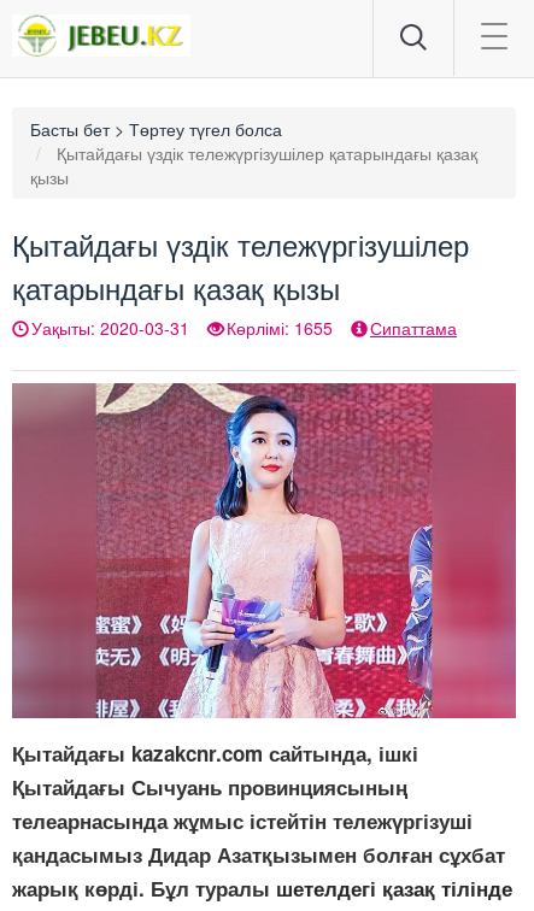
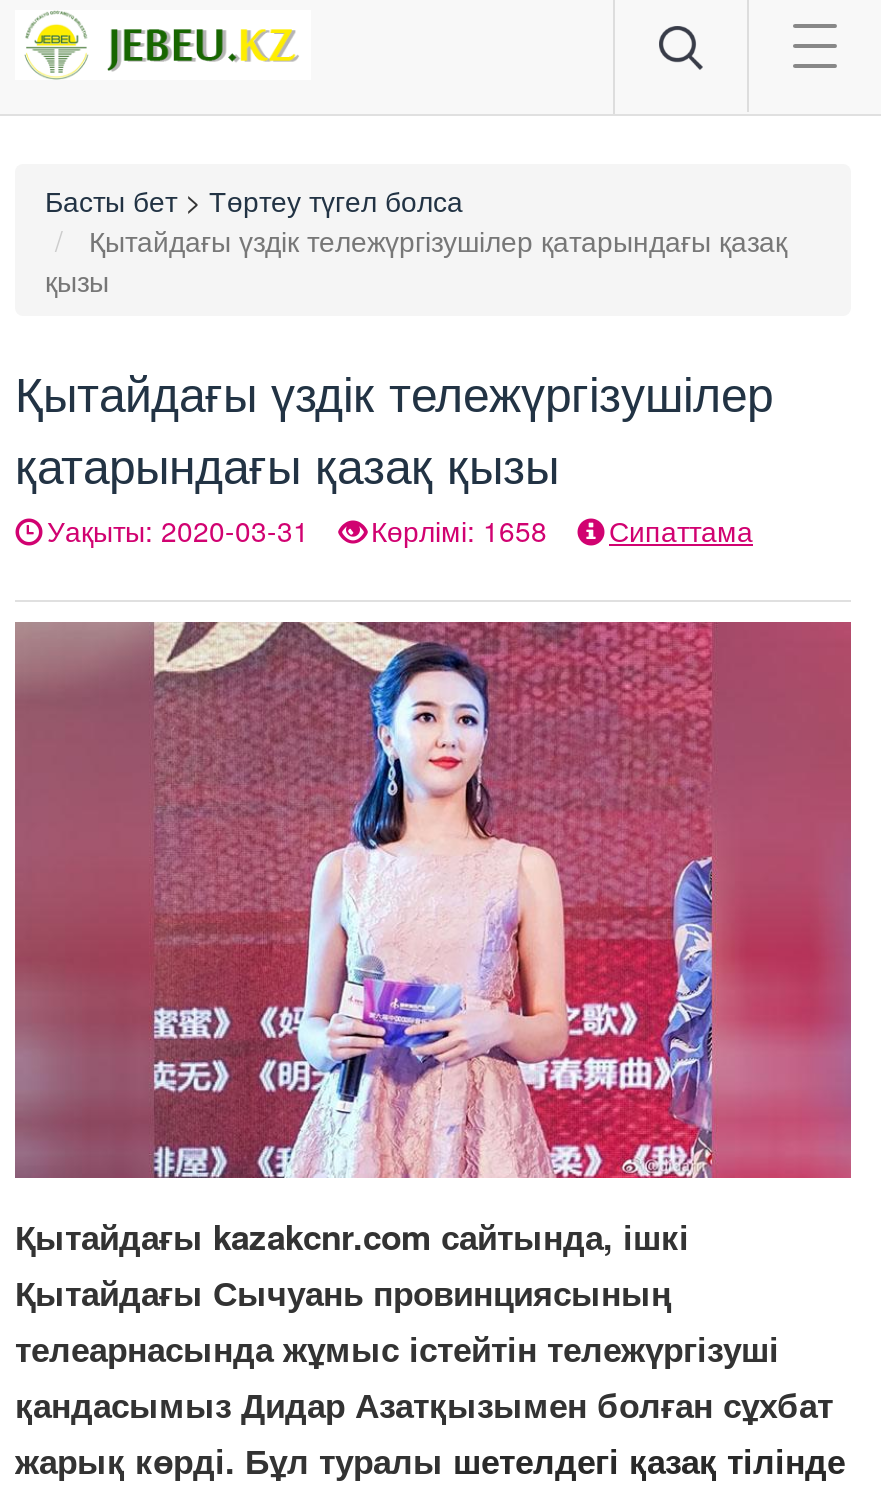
[31,316,457,340] Уақыты: 2020-03-31 Көрлімі: 1655 Сипаттама -> [47,510,753,550] Уақыты: 2020-03-31 Көрлімі: 1658 Сипаттама

